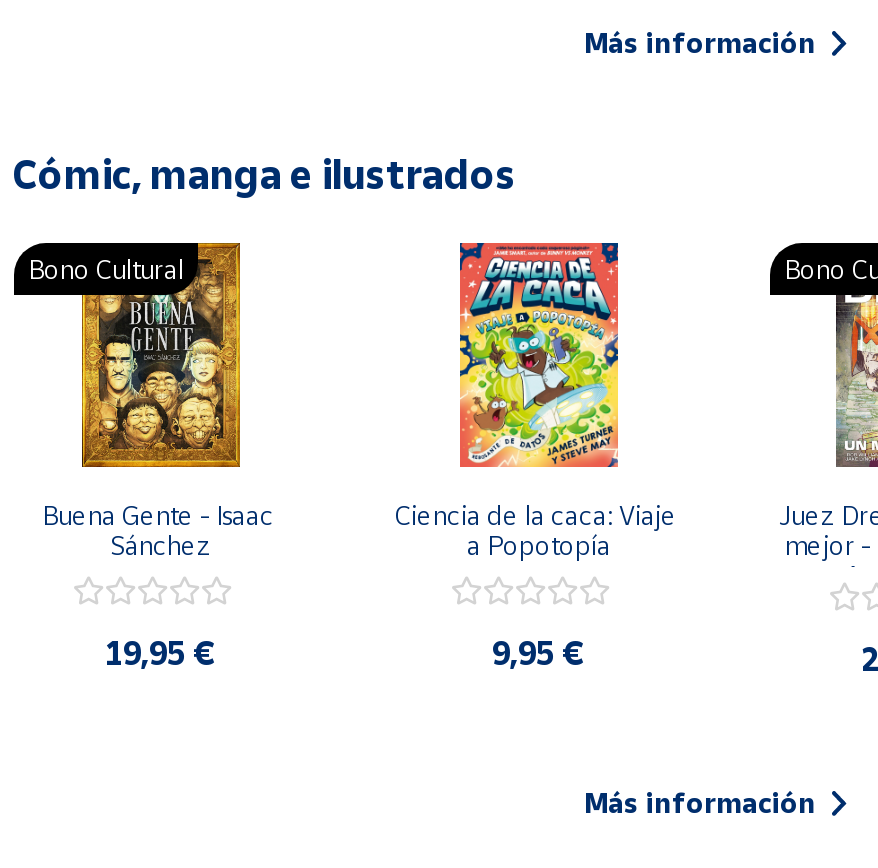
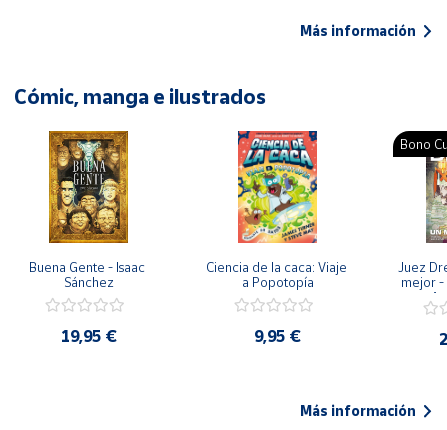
[28,254,184,286] Bono Cultural -> none

